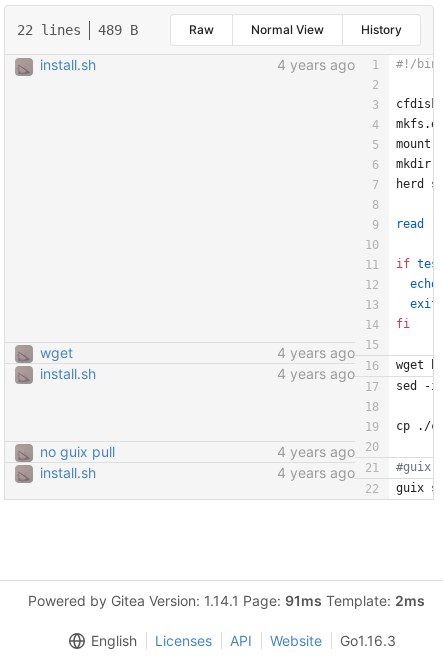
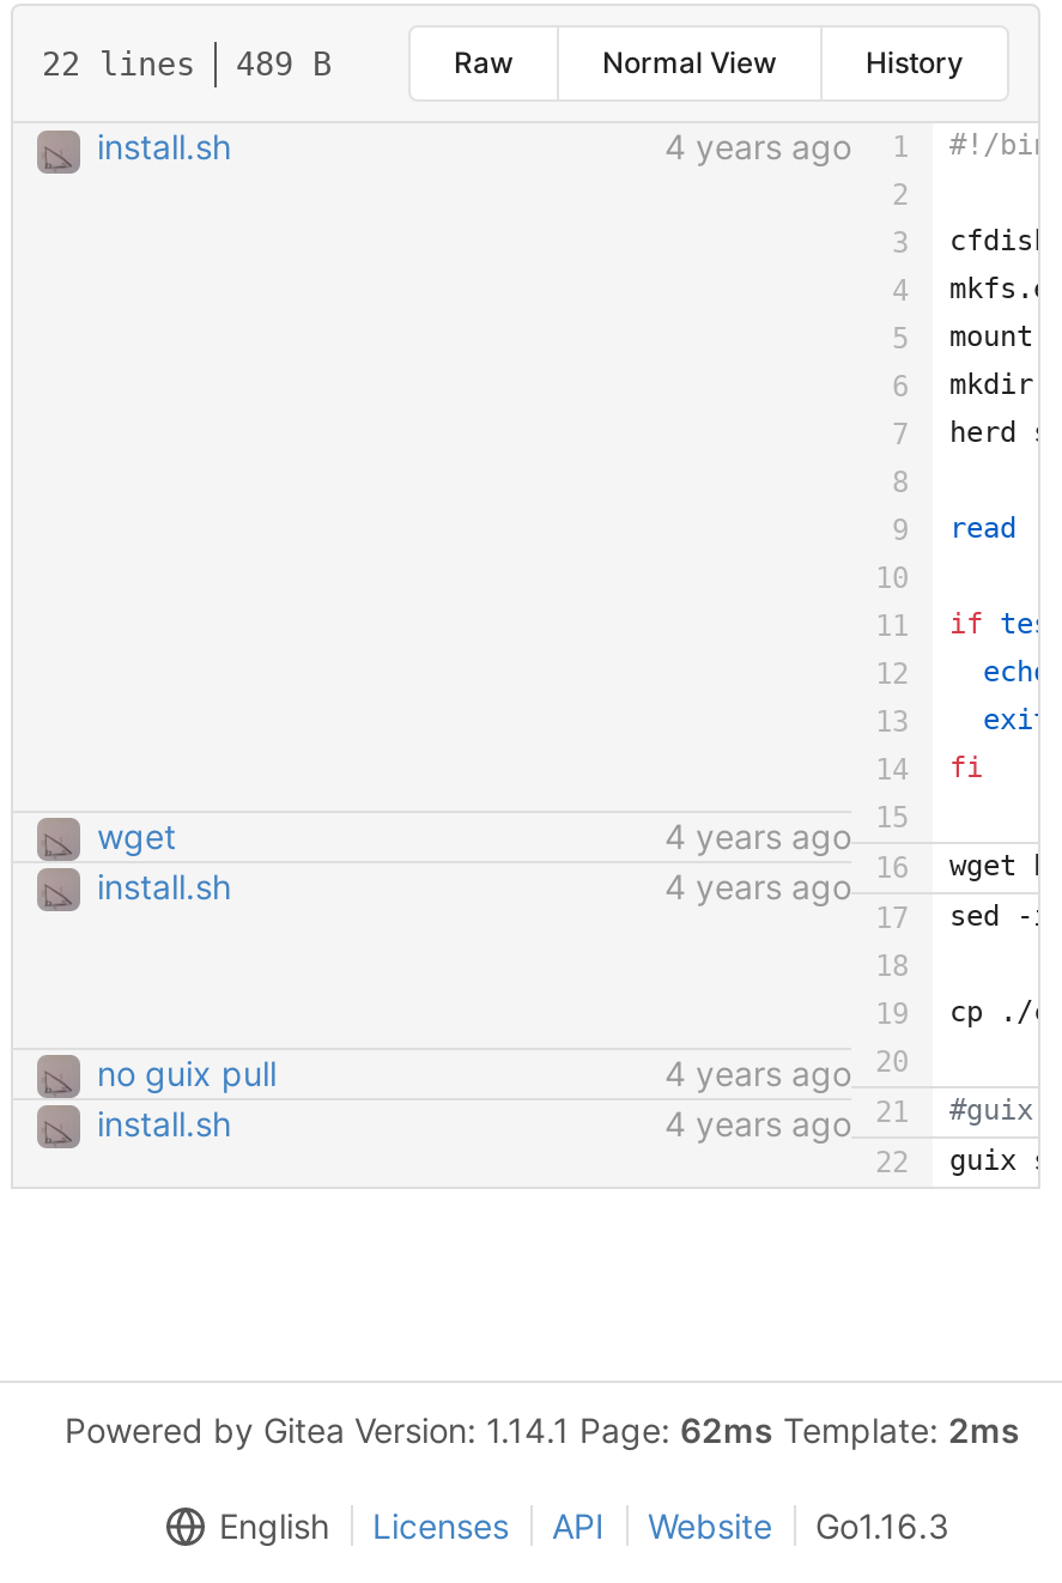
[27,592,424,609] Powered by Gitea Version: 1.14.1 Page: 91ms Template: 2ms -> [65,1411,1020,1451] Powered by Gitea Version: 1.14.1 Page: 62ms Template: 2ms

